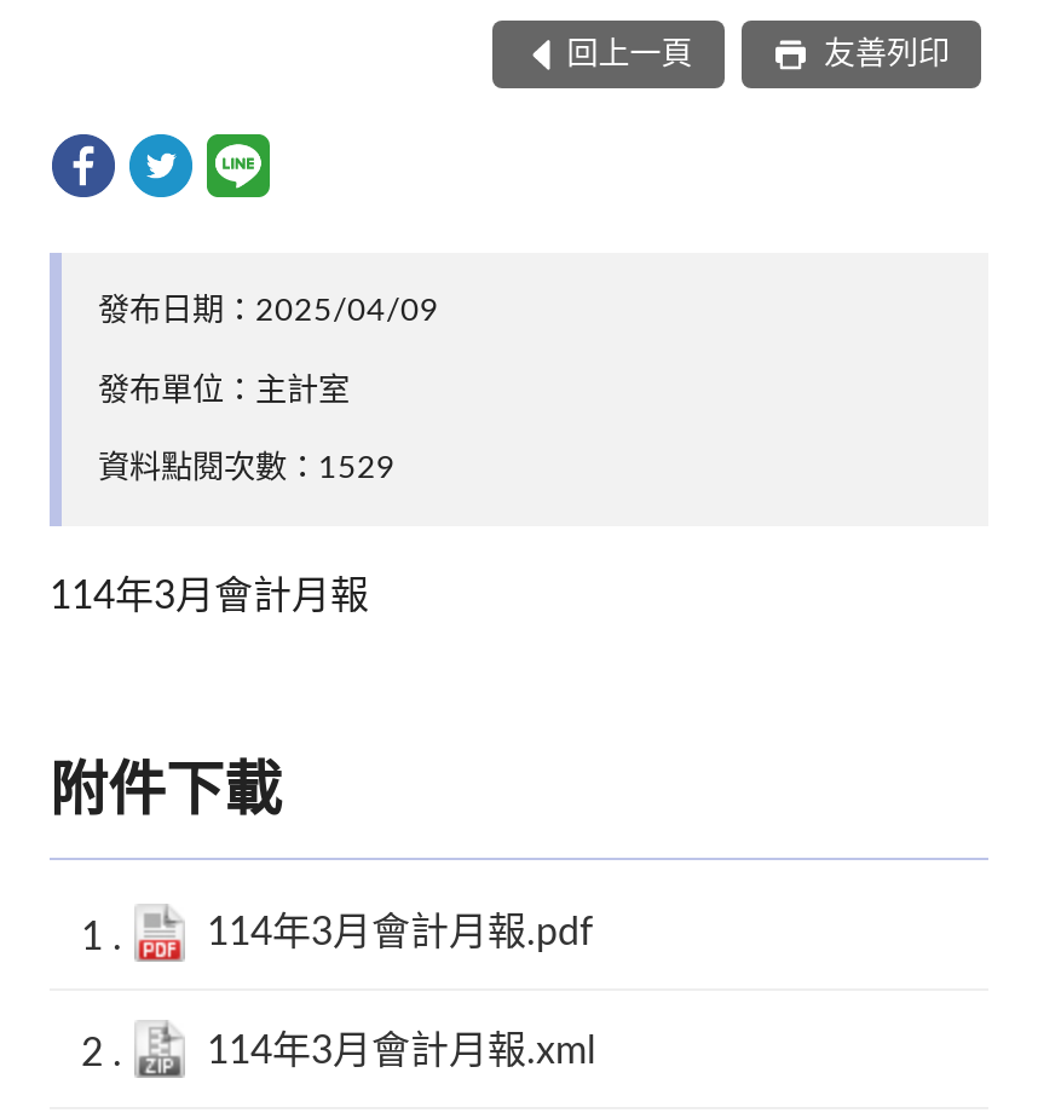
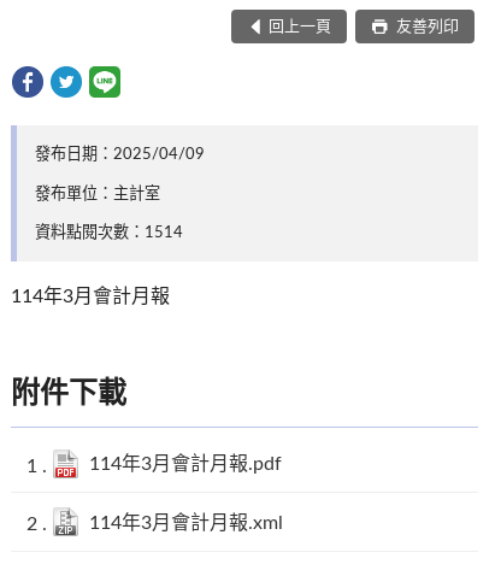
[98,452,396,486] 資料點閱次數：1529 -> [35,225,183,241] 資料點閱次數：1514

